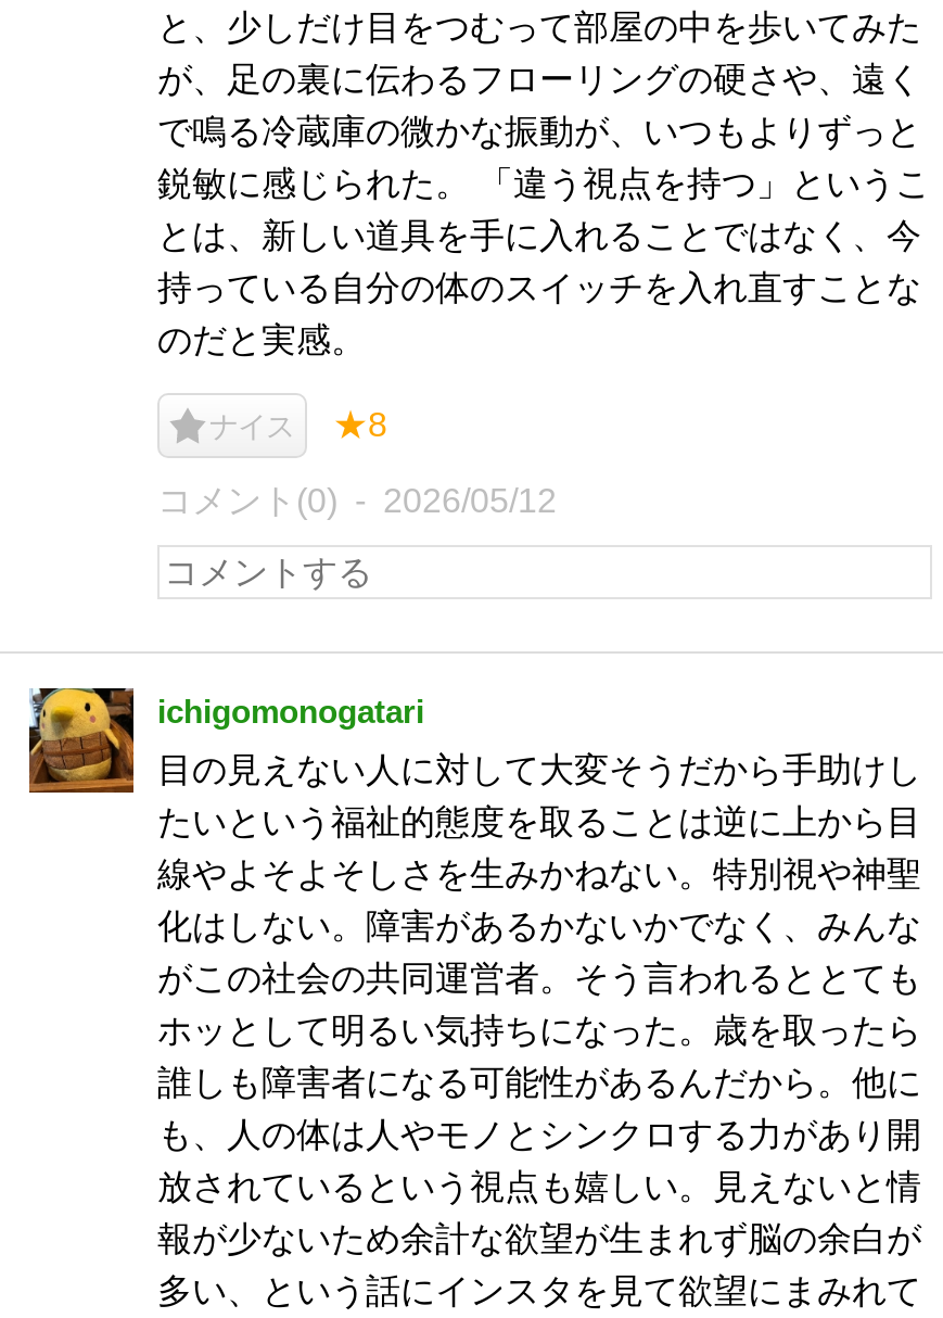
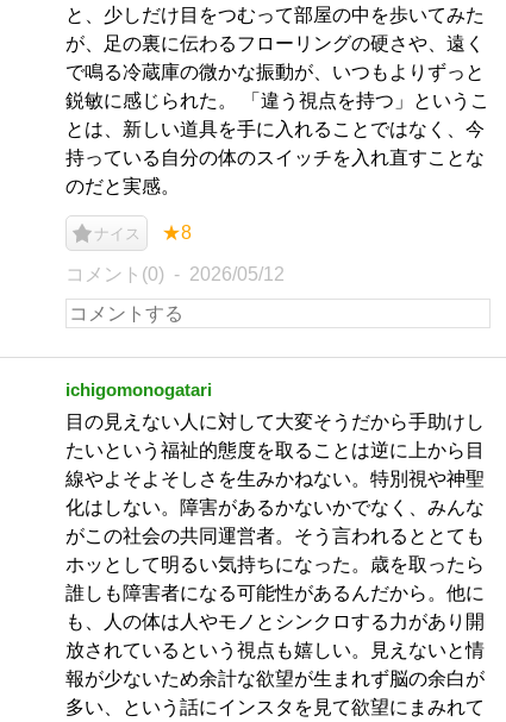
[27,686,136,795] [image] -> none

